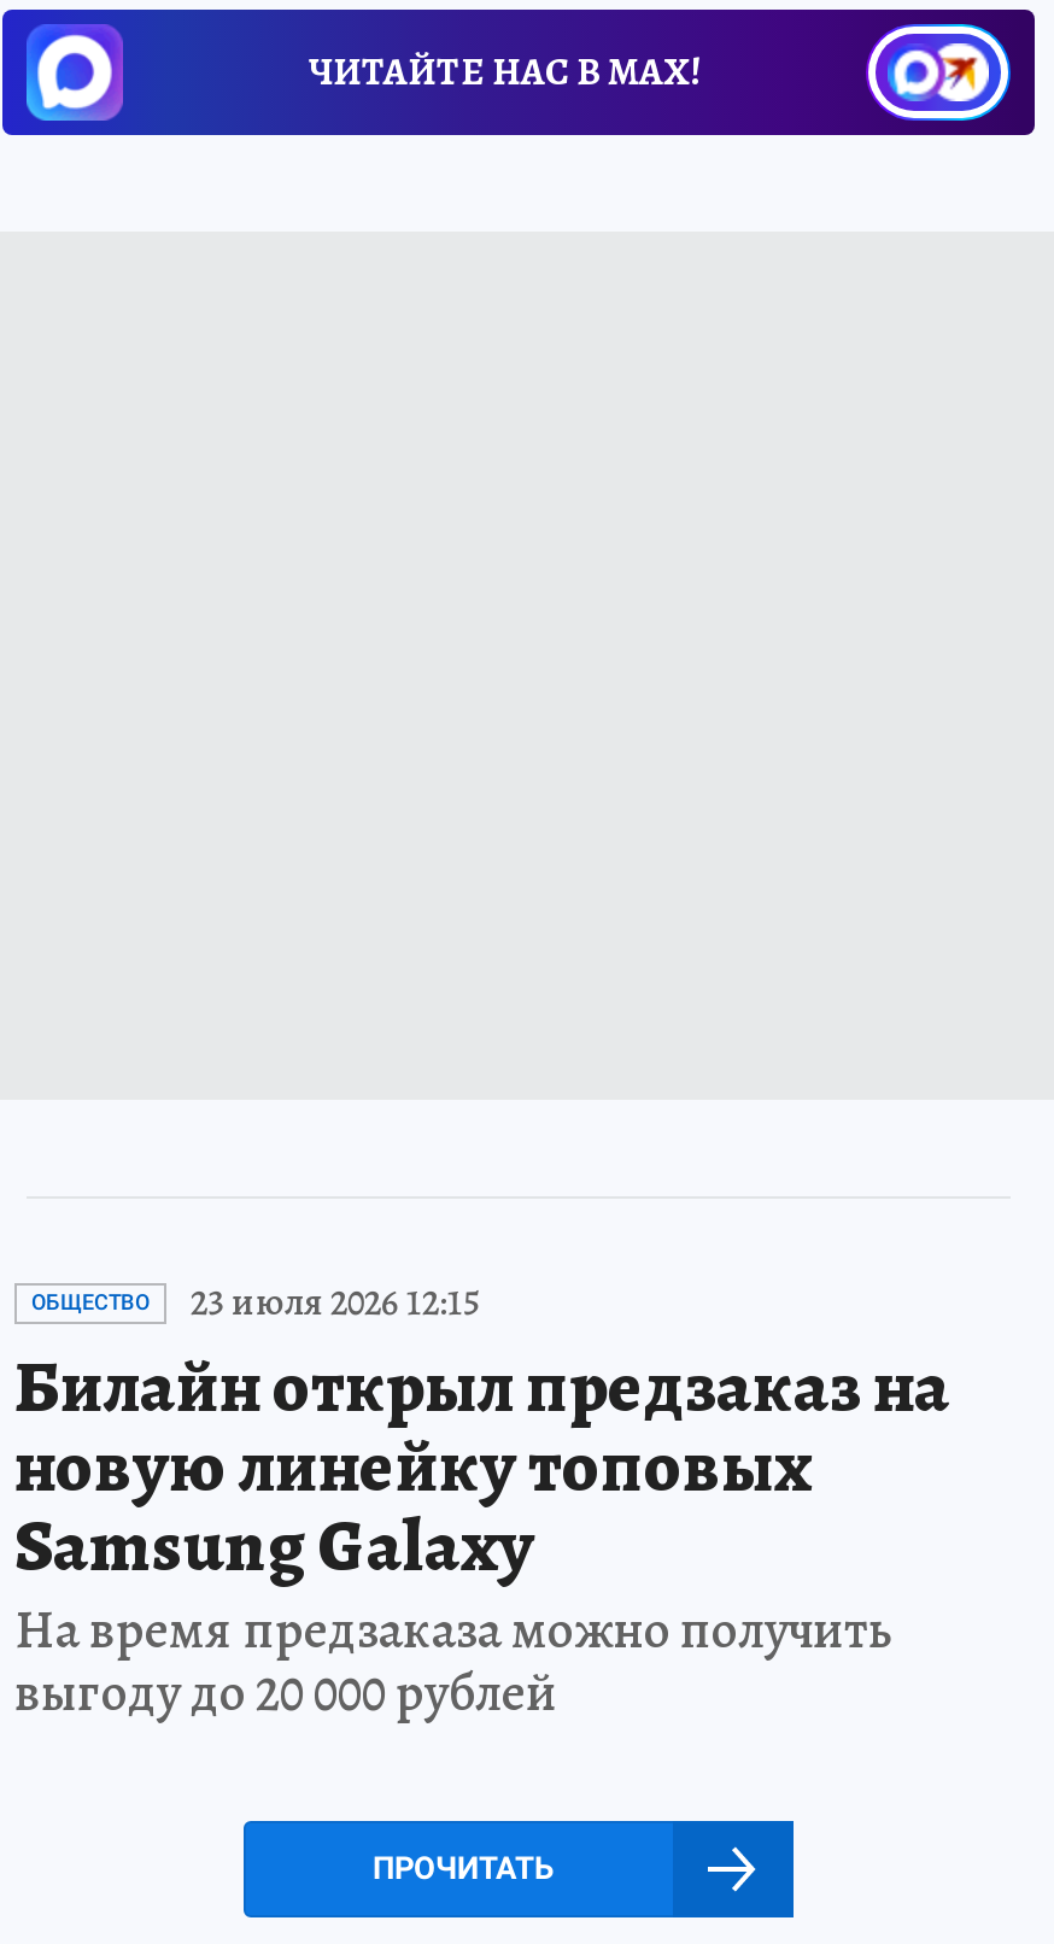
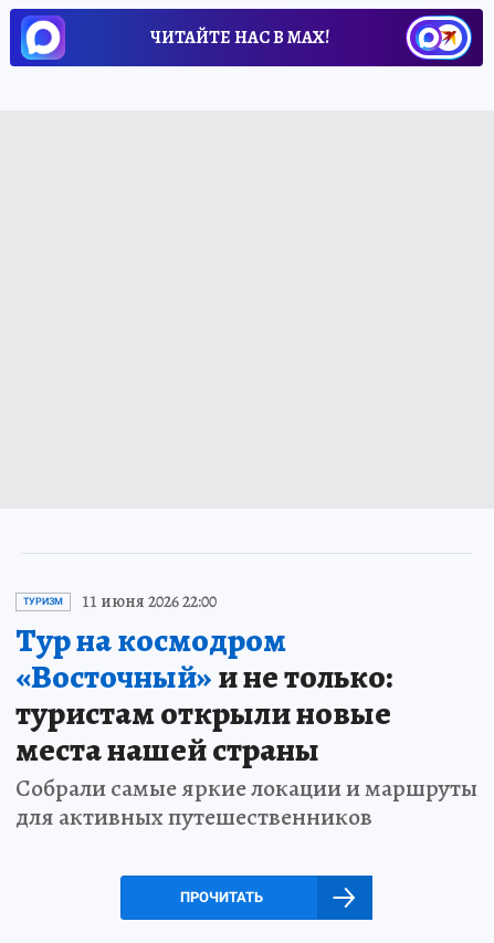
[14,1276,950,1729] ОБЩЕСТВО | 23 июля 2026 12:15 | Билайн открыл предзаказ на | новую линейку топовых | Samsung Galaxy | На время предзаказа можно получить | выгоду до 20 000 рублей -> [15,589,477,834] ТУРИЗМ | 11 июня 2026 22:00 | Тур на космодром | «Восточный»и не только: | туристам открыли новые | места нашей страны | Собрали самые яркие локации и маршруты | для активных путешественников

